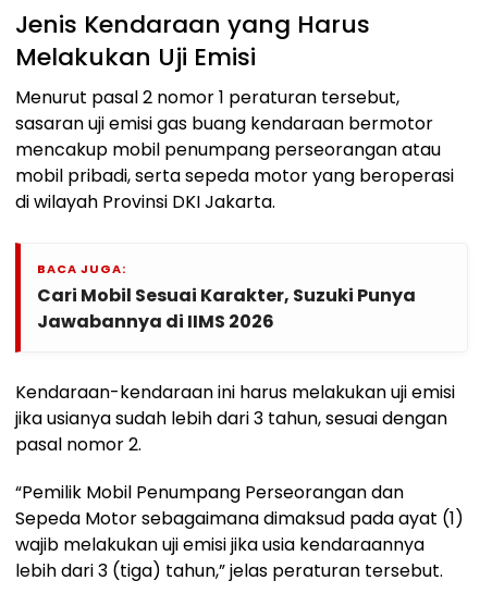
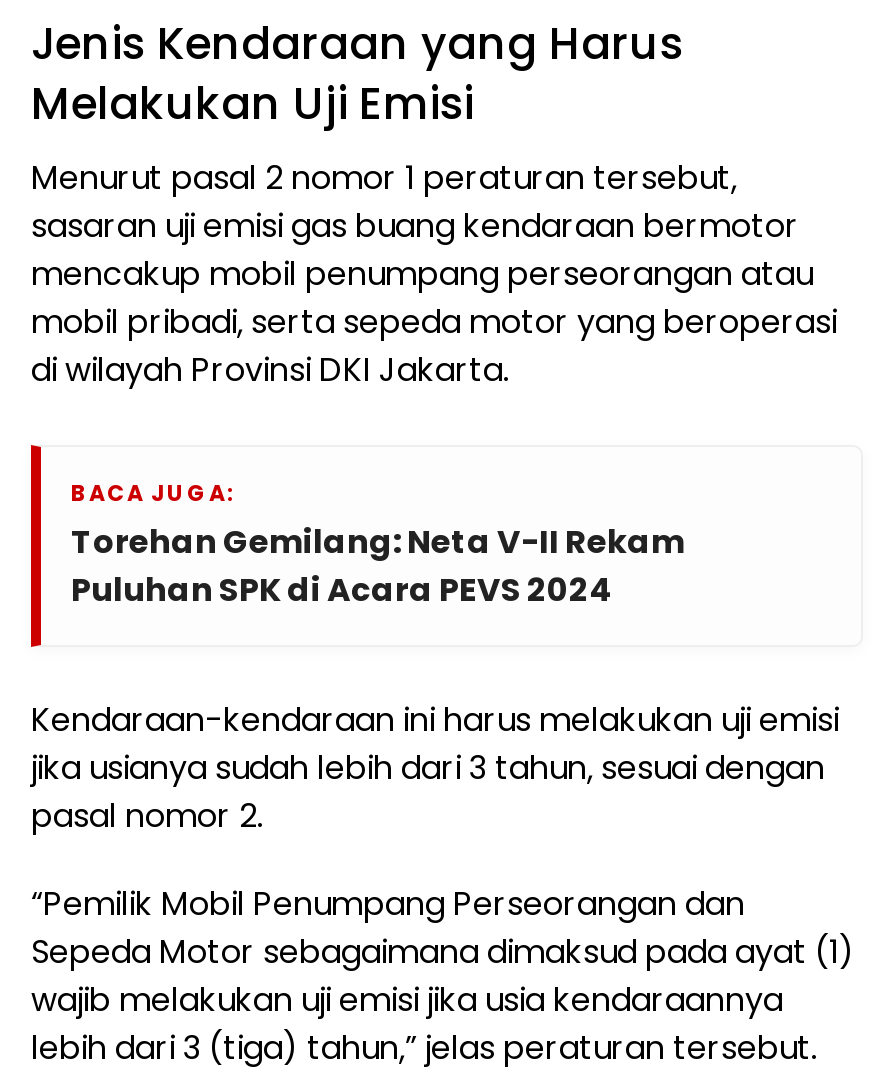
[37,283,416,334] Cari Mobil Sesuai Karakter, Suzuki Punya | Jawabannya di IIMS 2026 -> [71,519,685,613] Torehan Gemilang: Neta V-II Rekam | Puluhan SPK di Acara PEVS 2024

